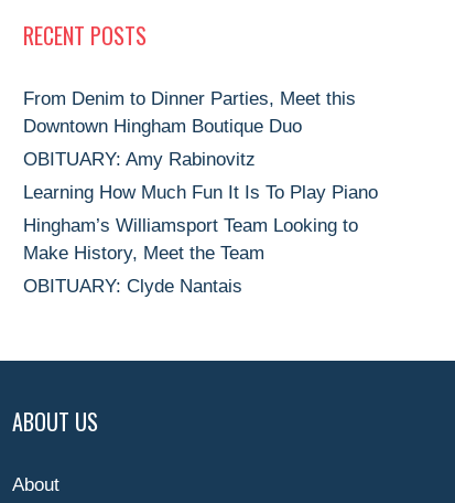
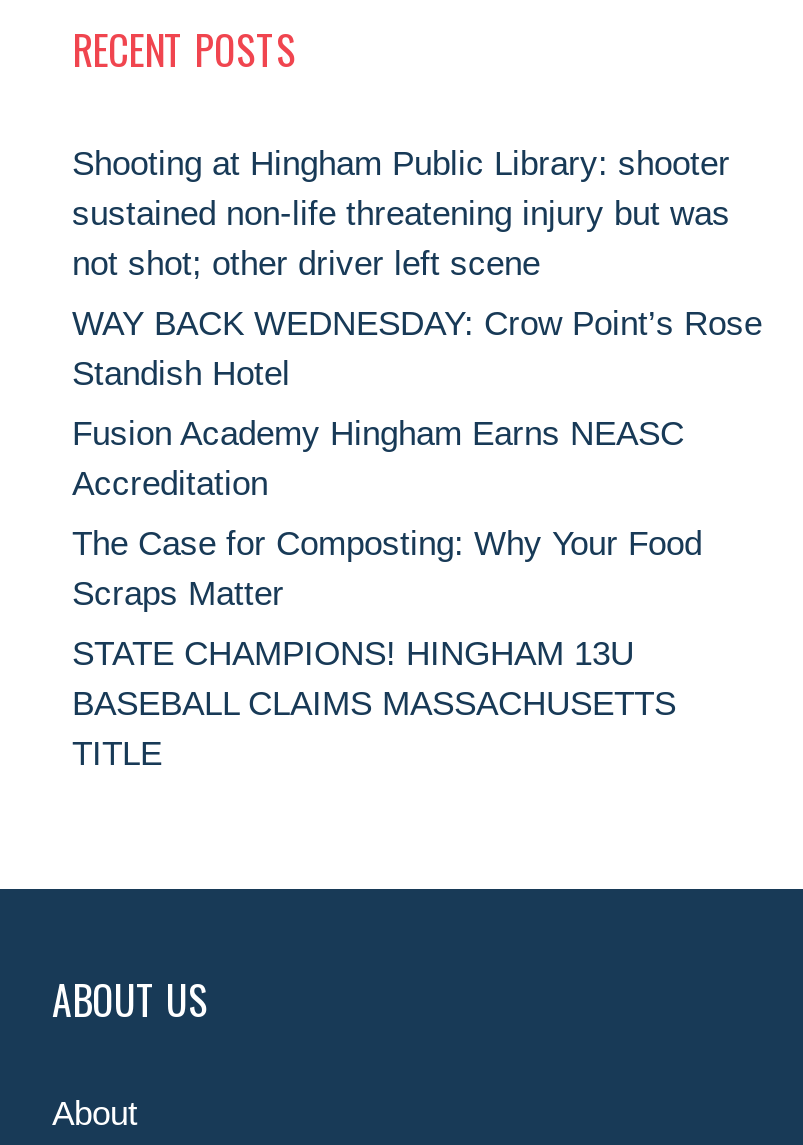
[23,89,356,137] From Denim to Dinner Parties, Meet this | Downtown Hingham Boutique Duo -> [72,144,730,282] Shooting at Hingham Public Library: shooter | sustained non-life threatening injury but was | not shot; other driver left scene
[23,149,256,170] OBITUARY: Amy Rabinovitz -> [72,304,762,392] WAY BACK WEDNESDAY: Crow Point’s Rose | Standish Hotel
[23,183,378,204] Learning How Much Fun It Is To Play Piano -> [72,414,684,502] Fusion Academy Hingham Earns NEASC | Accreditation
[23,216,358,264] Hingham’s Williamsport Team Looking to | Make History, Meet the Team -> [72,524,702,612] The Case for Composting: Why Your Food | Scraps Matter
[23,276,242,297] OBITUARY: Clyde Nantais -> [72,634,676,772] STATE CHAMPIONS! HINGHAM 13U | BASEBALL CLAIMS MASSACHUSETTS | TITLE

